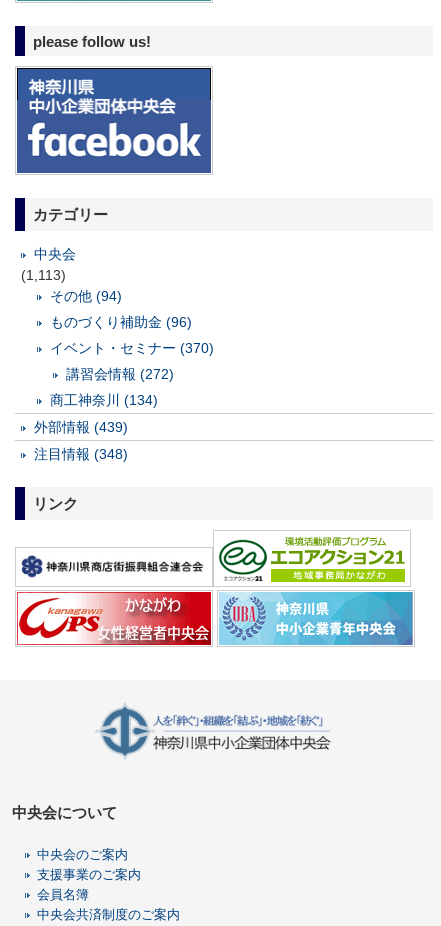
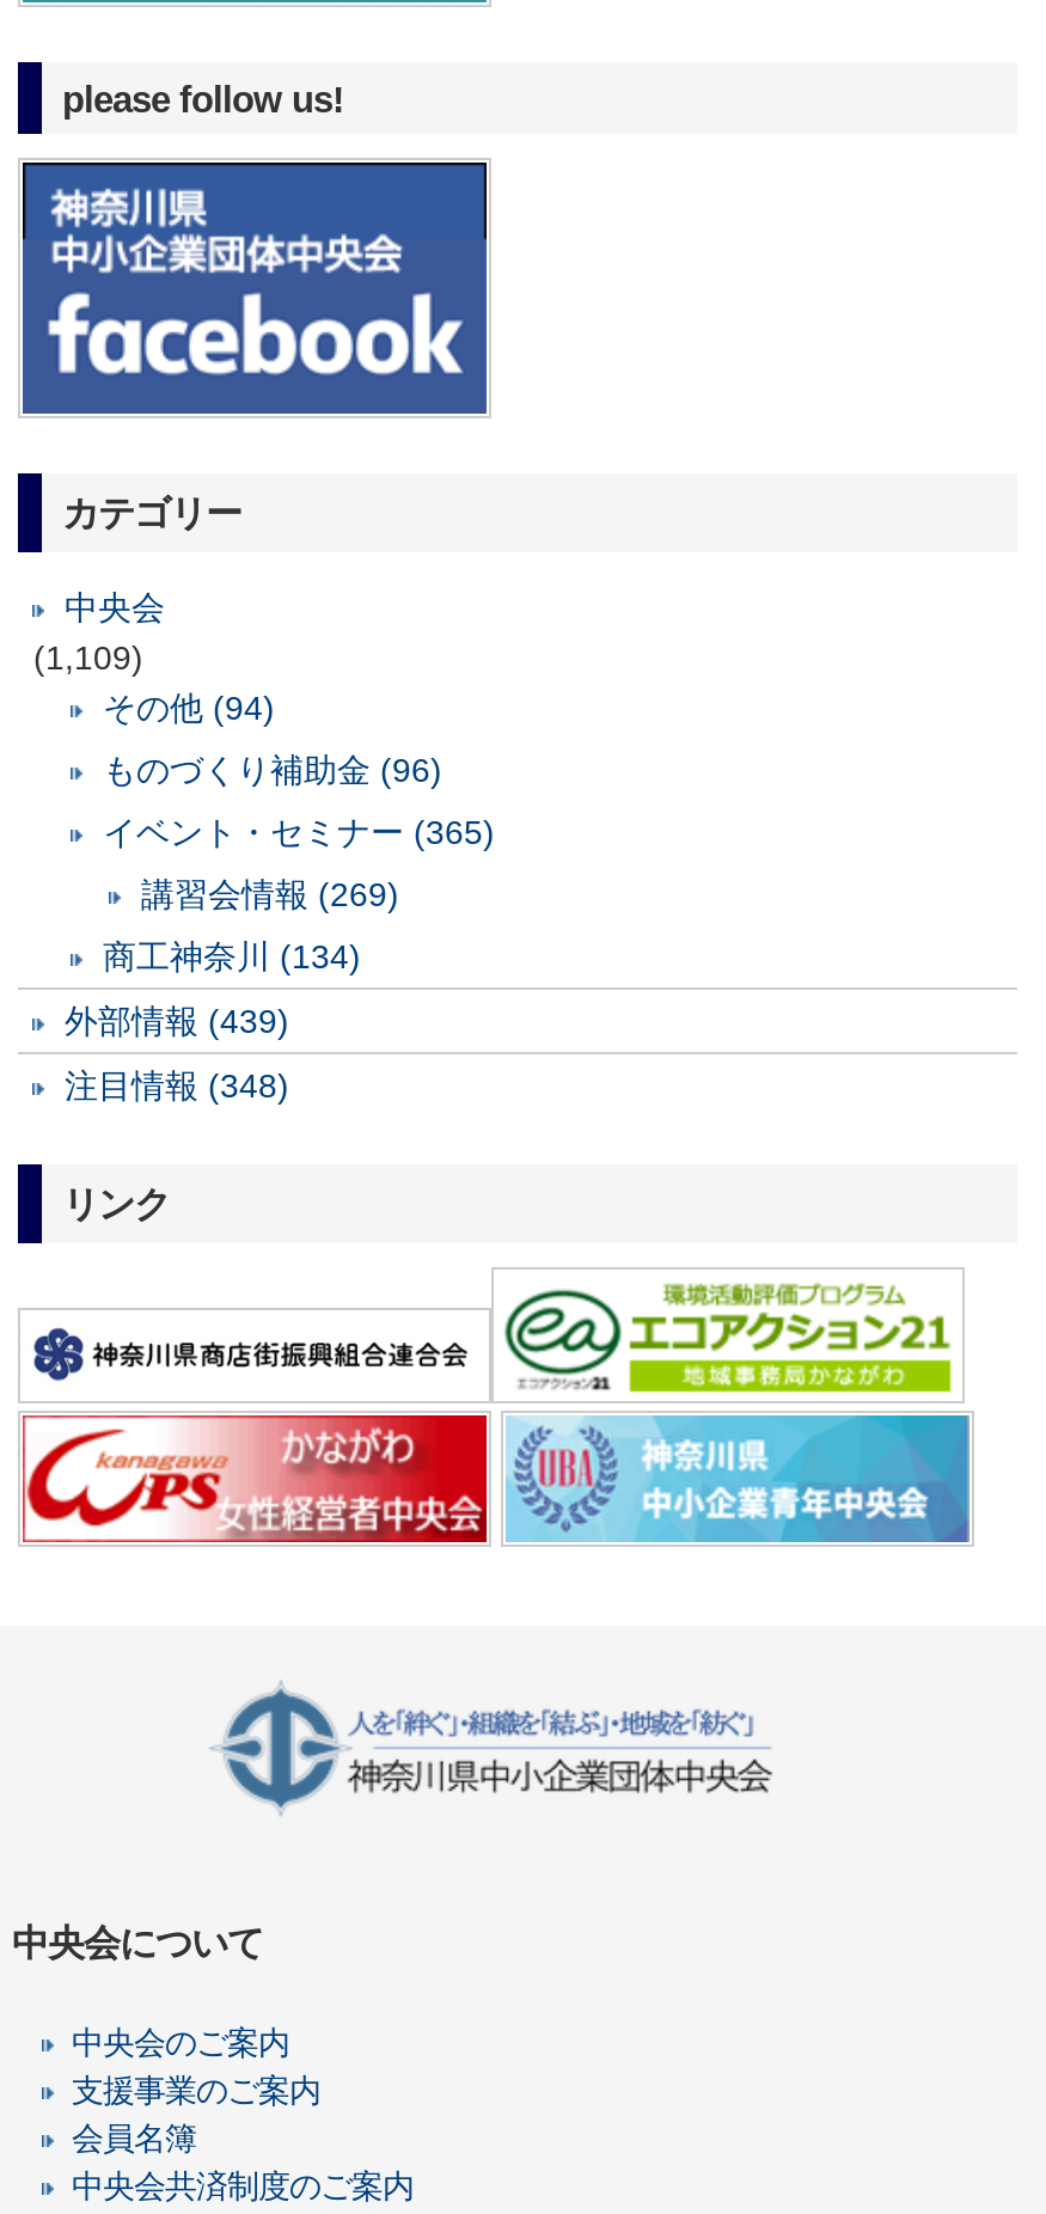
[21,267,66,283] (1,113) -> [33,638,143,676] (1,109)
[50,340,214,356] イベント・セミナー (370) -> [103,813,495,851] イベント・セミナー (365)
[66,366,174,382] 講習会情報 (272) -> [141,875,399,913] 講習会情報 (269)

